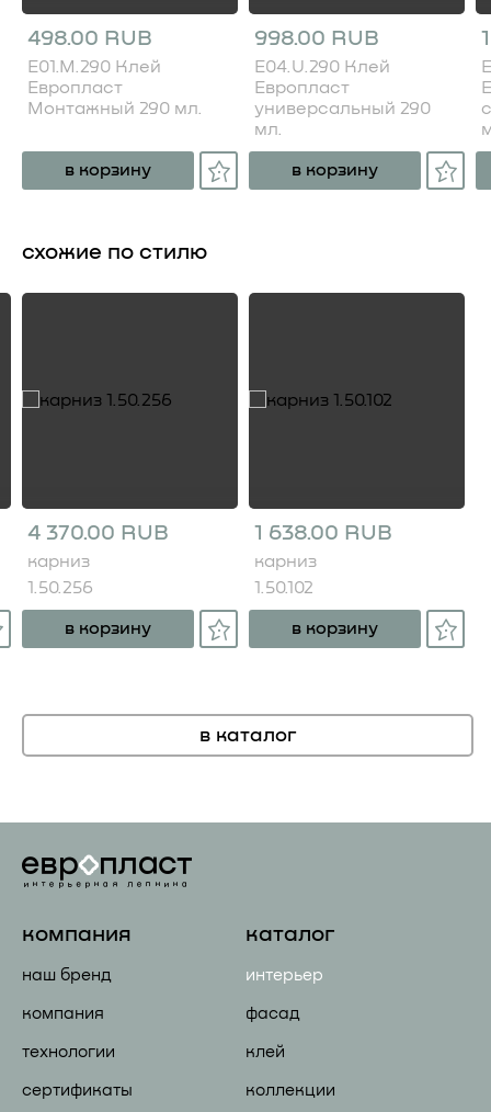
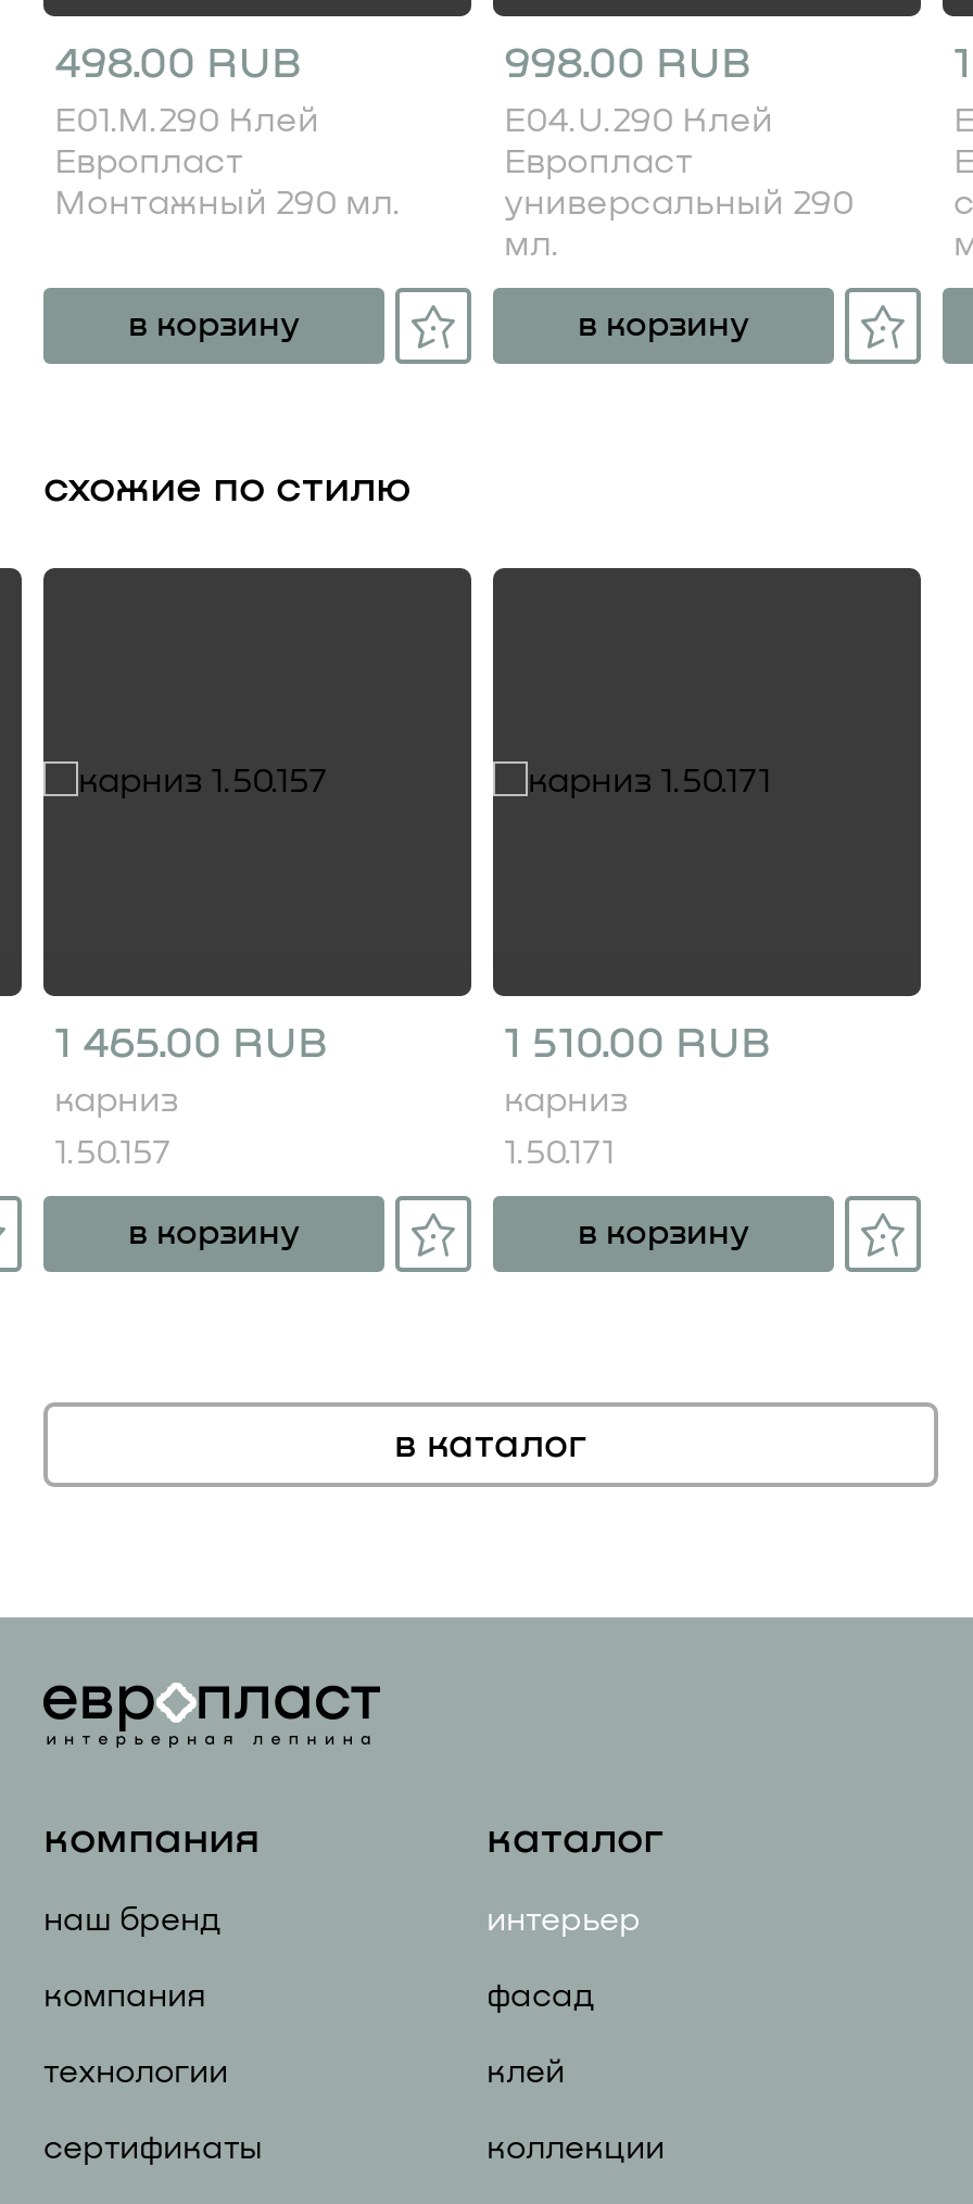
[27,522,169,544] 4 370.00 RUB -> [54,1022,328,1066] 1 465.00 RUB
[254,522,392,544] 1 638.00 RUB -> [504,1022,771,1066] 1 510.00 RUB
[27,579,93,597] 1.50.256 -> [54,1135,172,1170] 1.50.157
[254,579,313,597] 1.50.102 -> [504,1135,615,1170] 1.50.171

